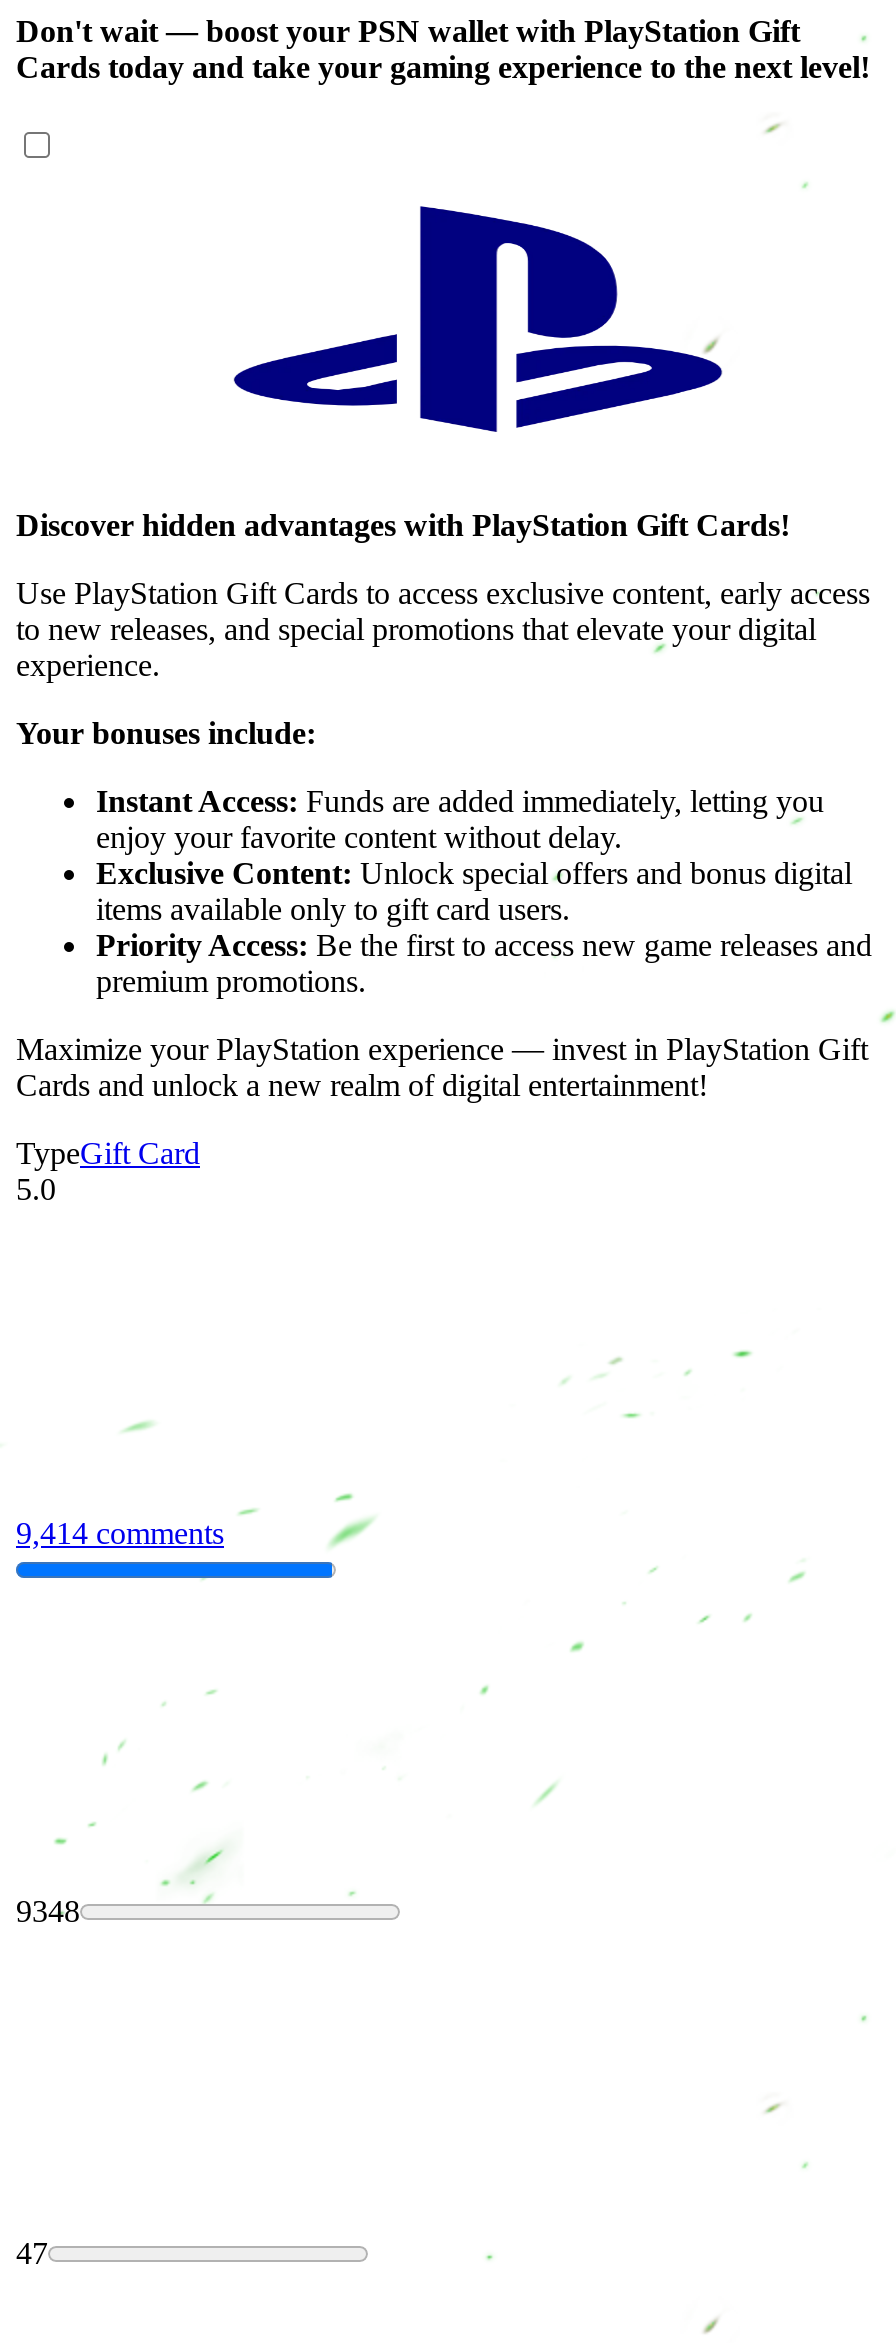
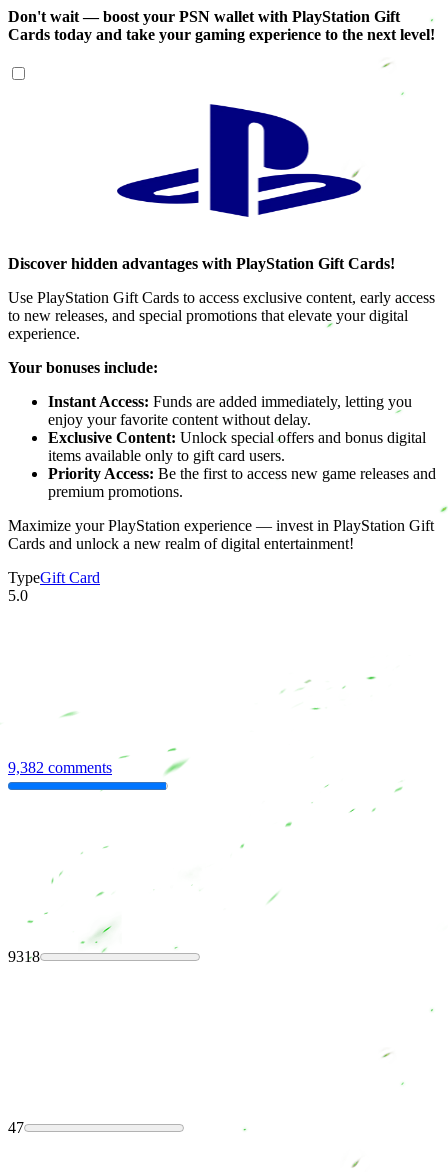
[16,1515,224,1549] 9,414 comments -> [8,759,112,776] 9,382 comments
[16,1894,80,1928] 9348 -> [8,948,40,965] 9318

